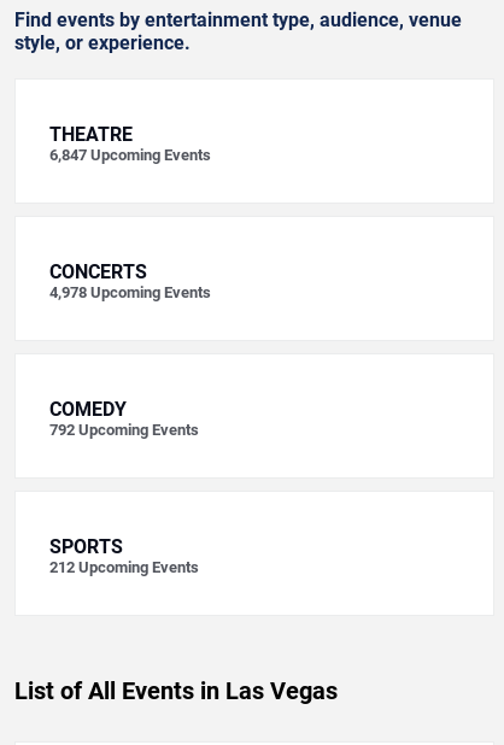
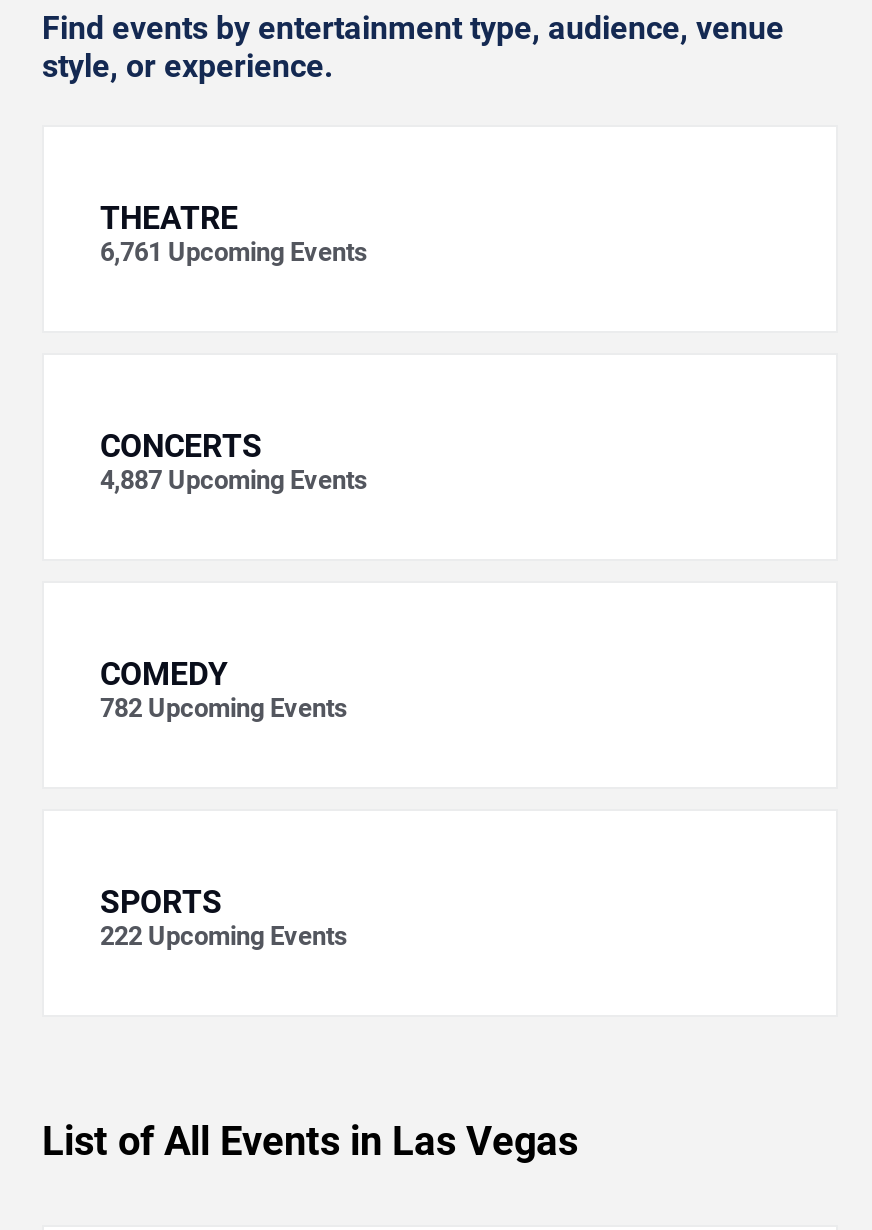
[49,146,211,164] 6,847 Upcoming Events -> [100,238,368,268] 6,761 Upcoming Events
[49,284,211,302] 4,978 Upcoming Events -> [100,466,368,496] 4,887 Upcoming Events
[49,421,199,439] 792 Upcoming Events -> [100,694,348,724] 782 Upcoming Events
[49,559,199,577] 212 Upcoming Events -> [100,922,348,952] 222 Upcoming Events

